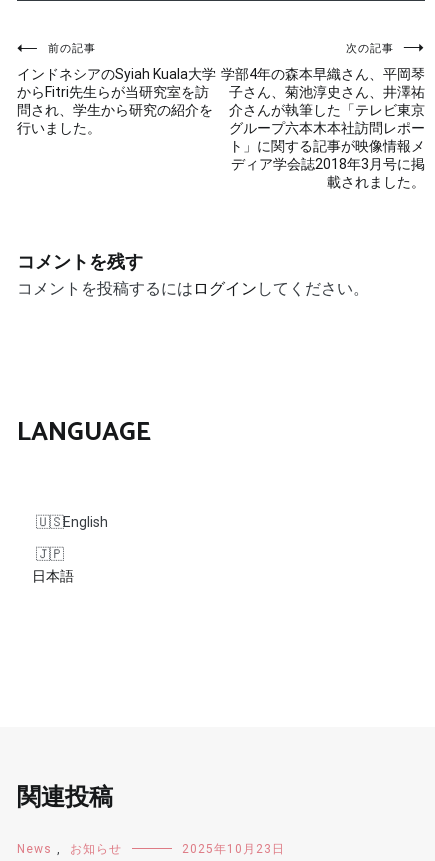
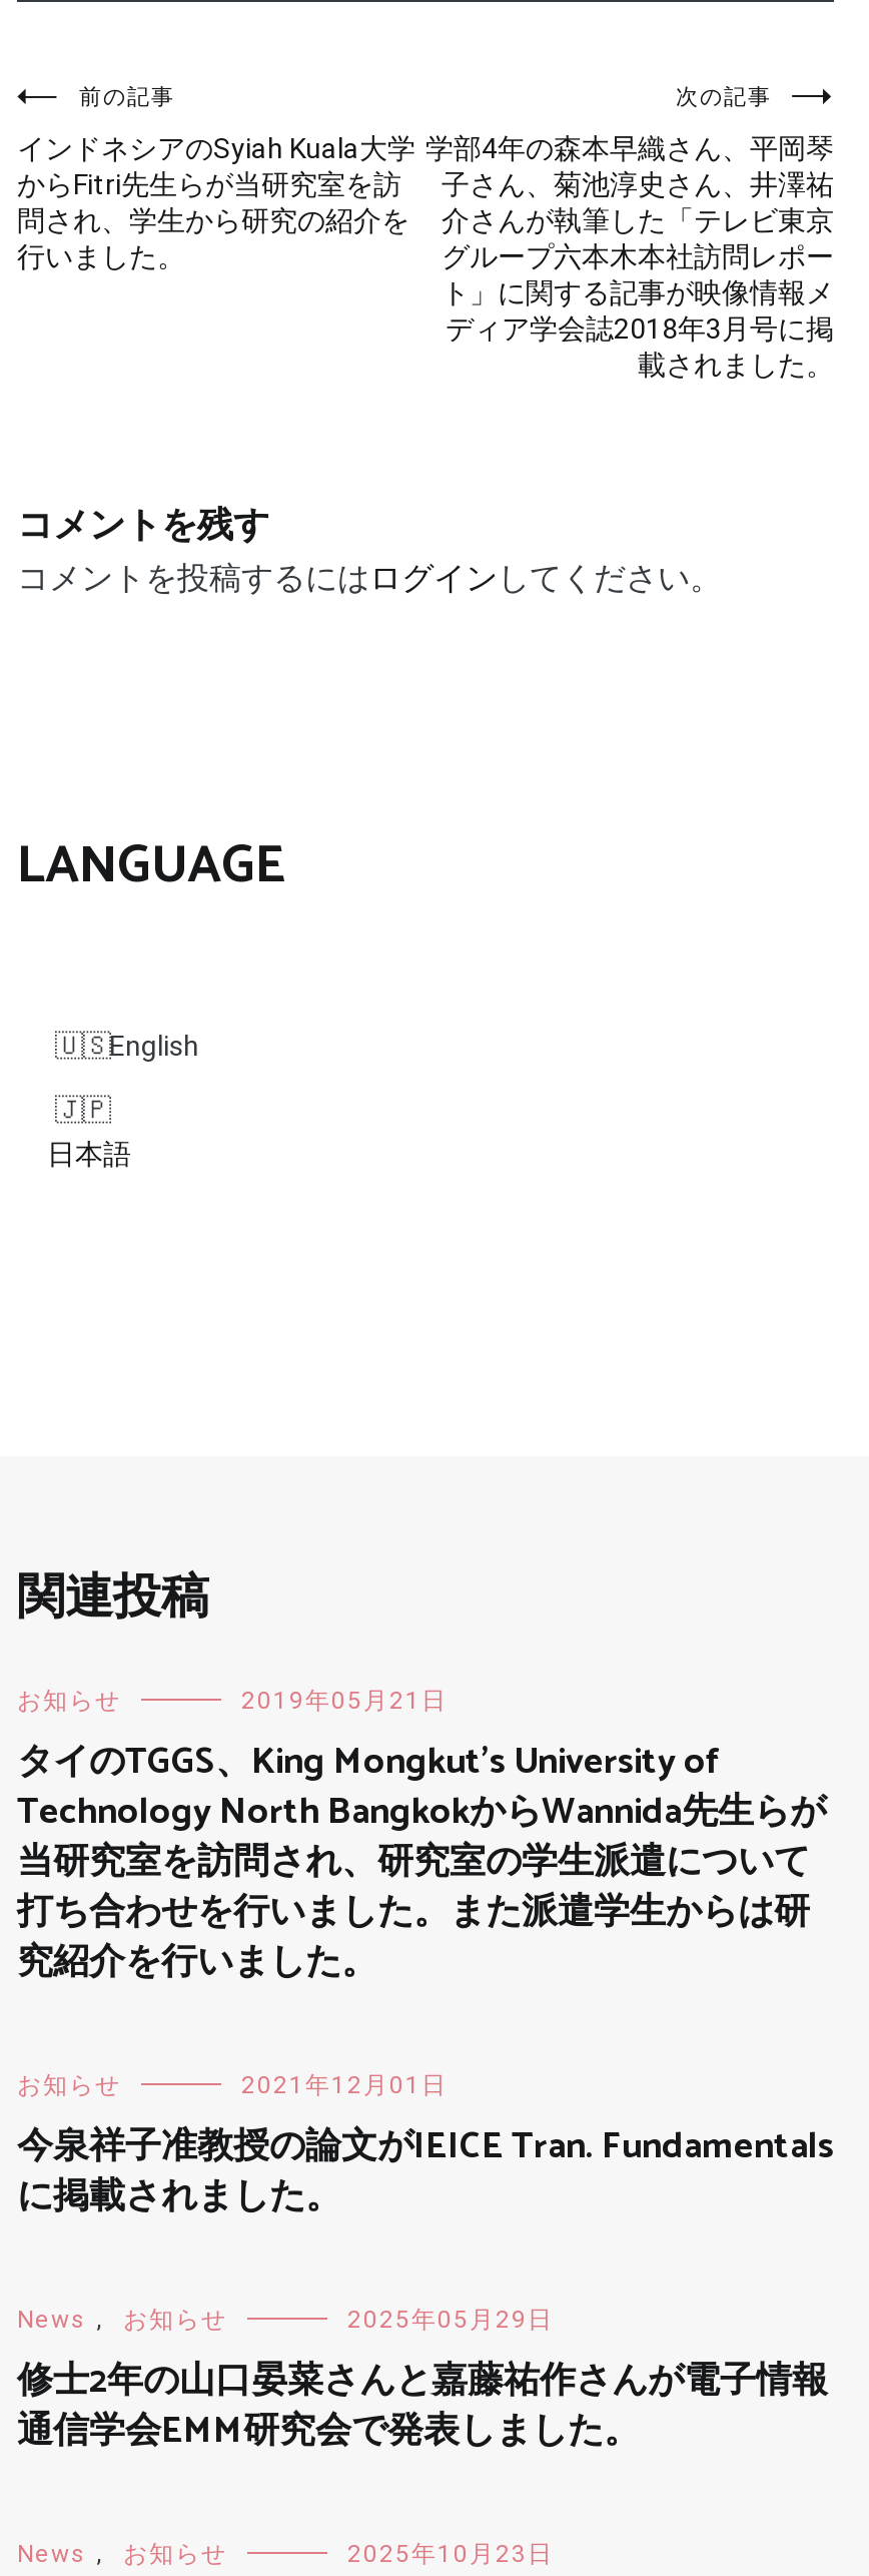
none -> [17,1686,834,2461] お知らせ | 2019年05月21日 | タイのTGGS、King Mongkut’s University of | Technology North BangkokからWannida先生らが | 当研究室を訪問され、研究室の学生派遣について | 打ち合わせを行いました。また派遣学生からは研 | 究紹介を行いました。 | お知らせ | 2021年12月01日 | 今泉祥子准教授の論文がIEICE Tran. Fundamentals | に掲載されました。 | News , お知らせ | 2025年05月29日 | 修士2年の山口晏菜さんと嘉藤祐作さんが電子情報 | 通信学会EMM研究会で発表しました。

